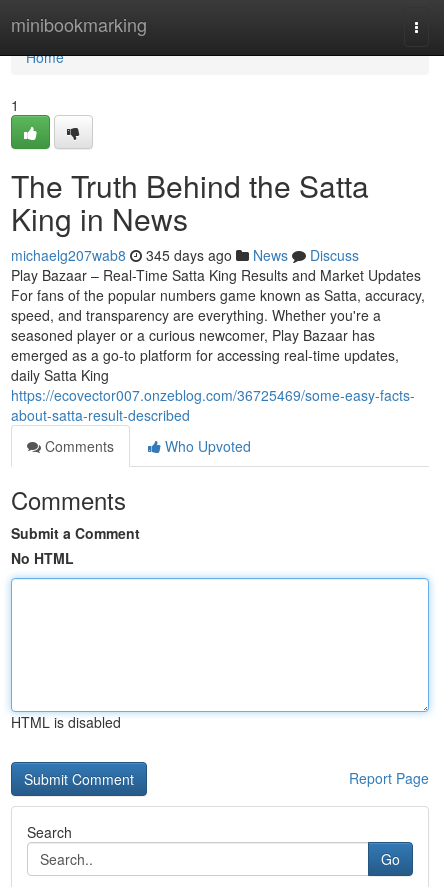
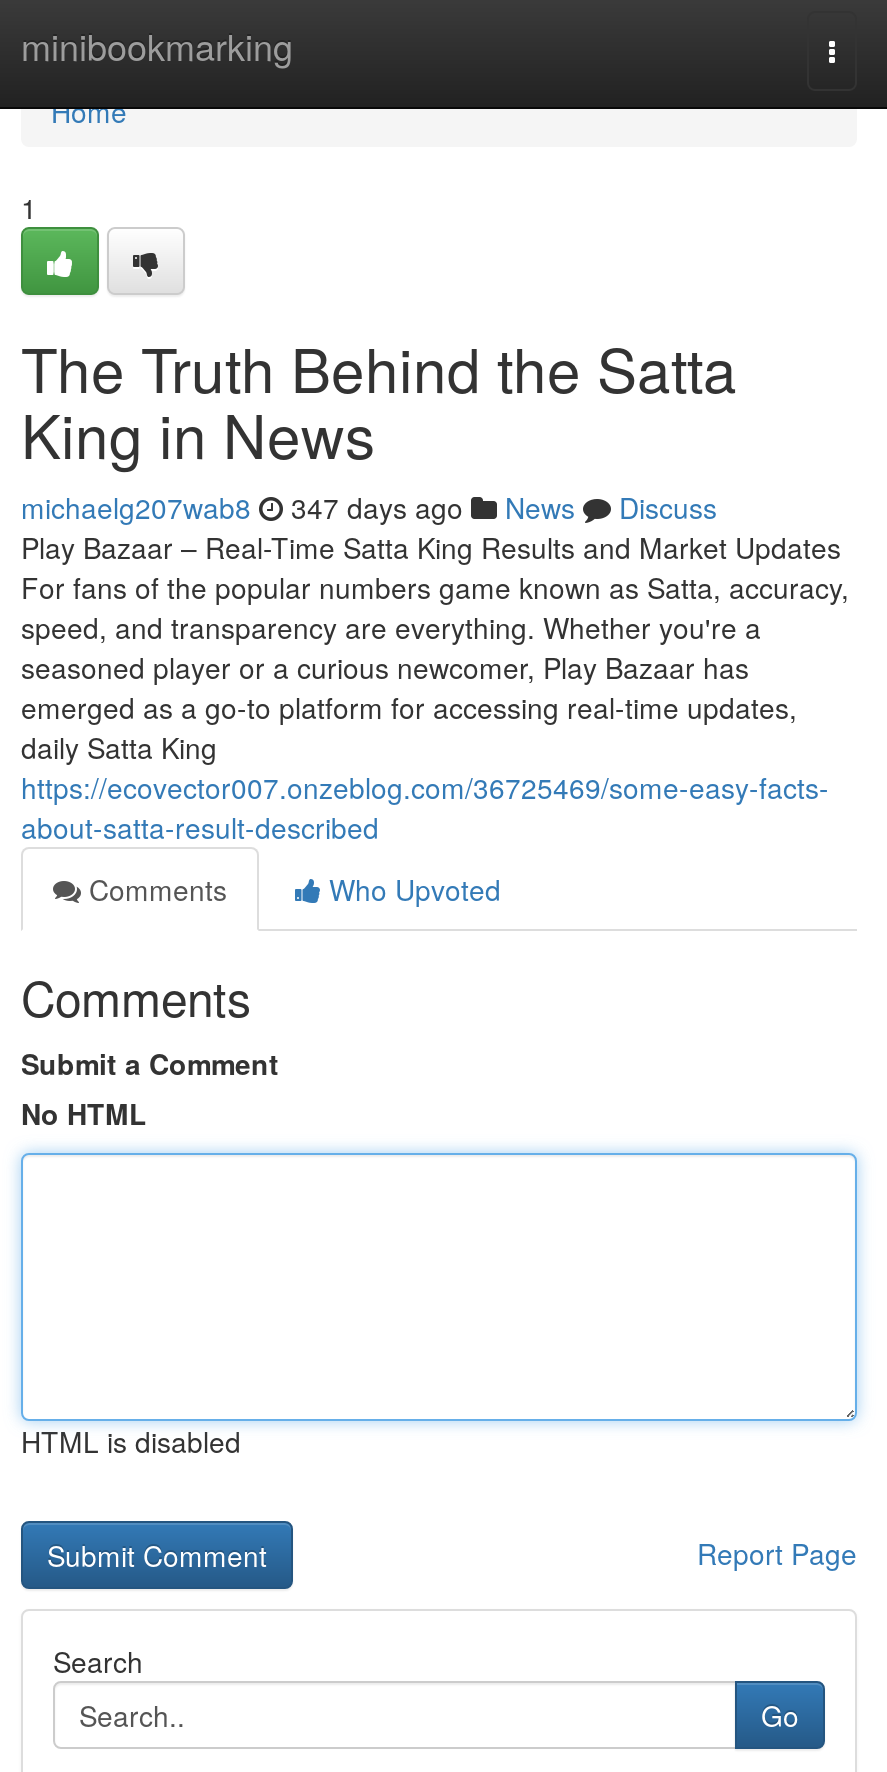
[11,245,359,265] michaelg207wab8 345 days ago News Discuss -> [21,487,717,527] michaelg207wab8 347 days ago News Discuss

